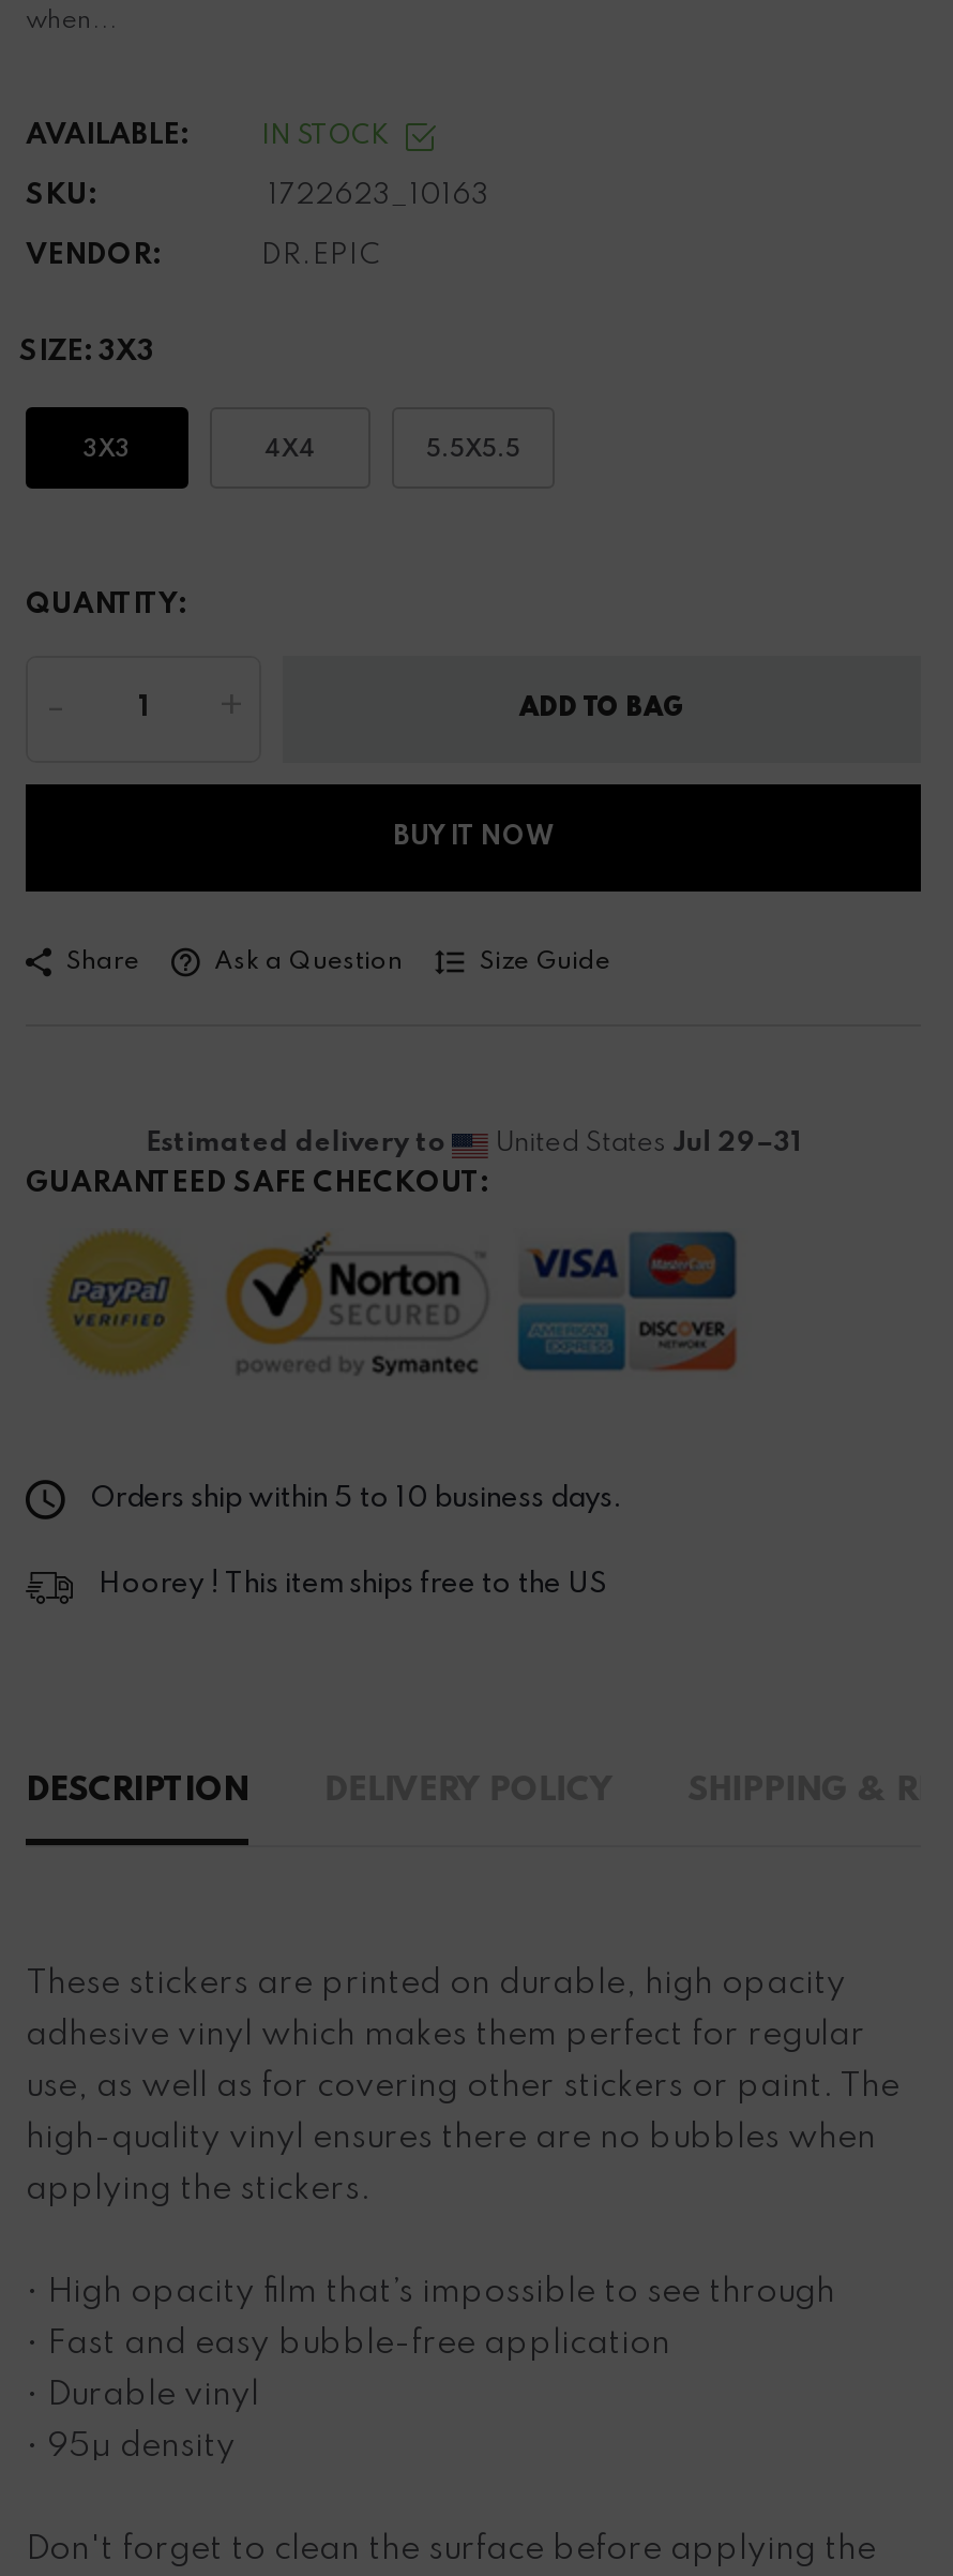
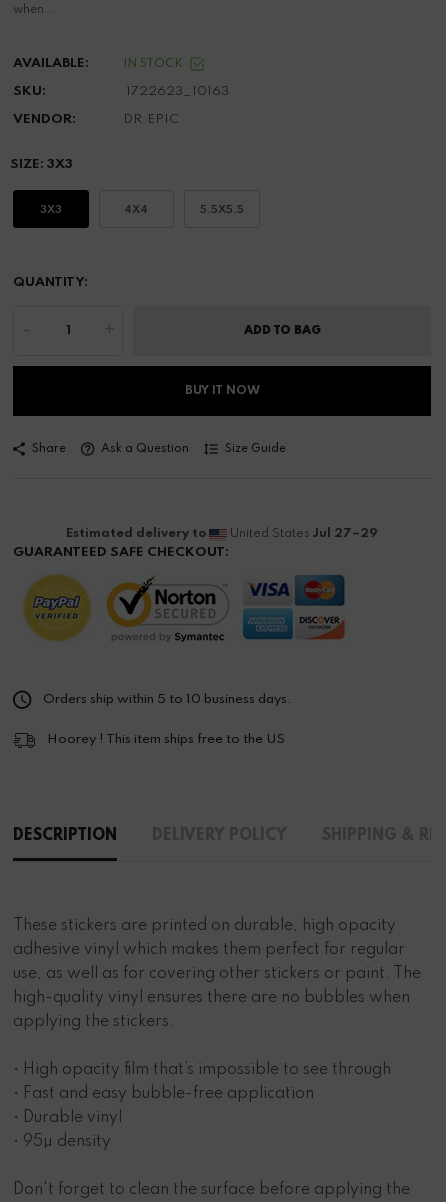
[488,1129,801,1157] United States Jul 29–31 -> [227,527,378,540] United States Jul 27–29

